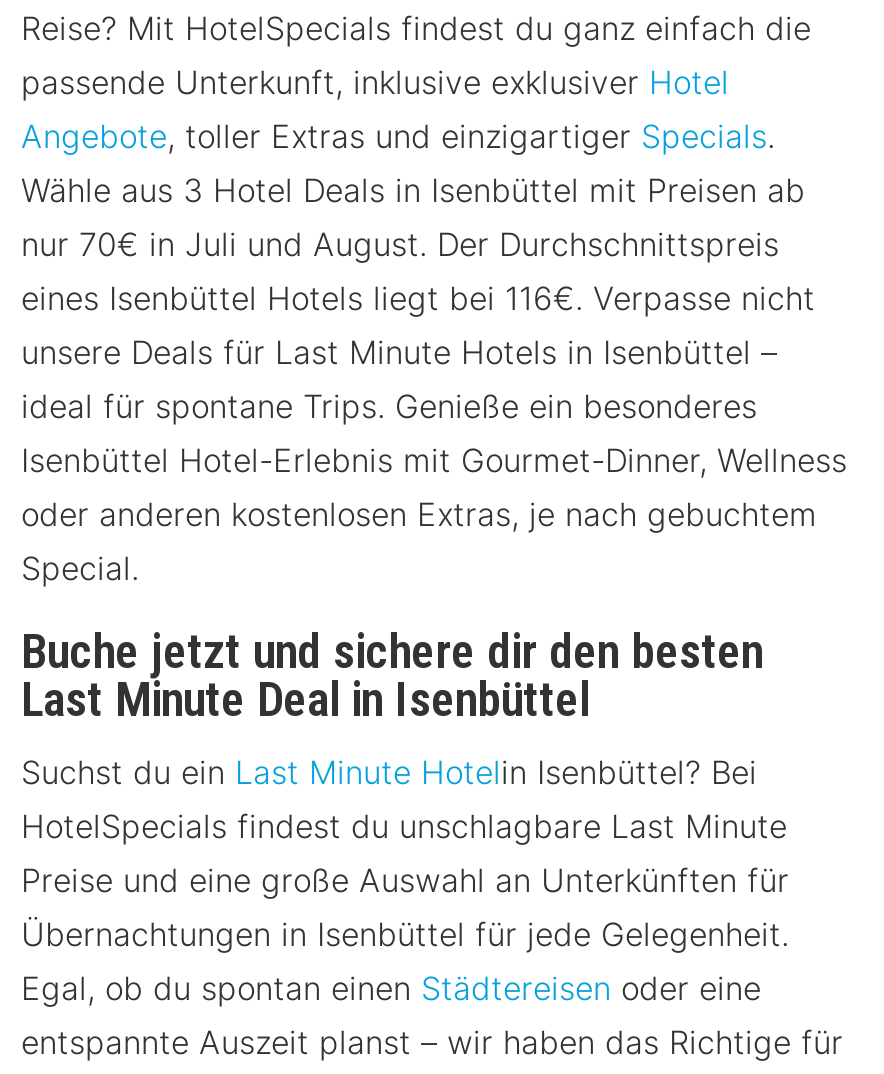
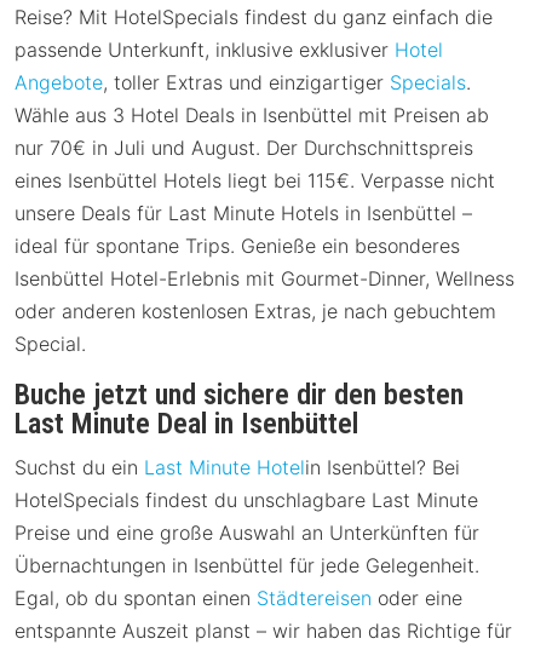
[21,278,815,318] eines Isenbüttel Hotels liegt bei 116€. Verpasse nicht -> [15,168,495,193] eines Isenbüttel Hotels liegt bei 115€. Verpasse nicht

